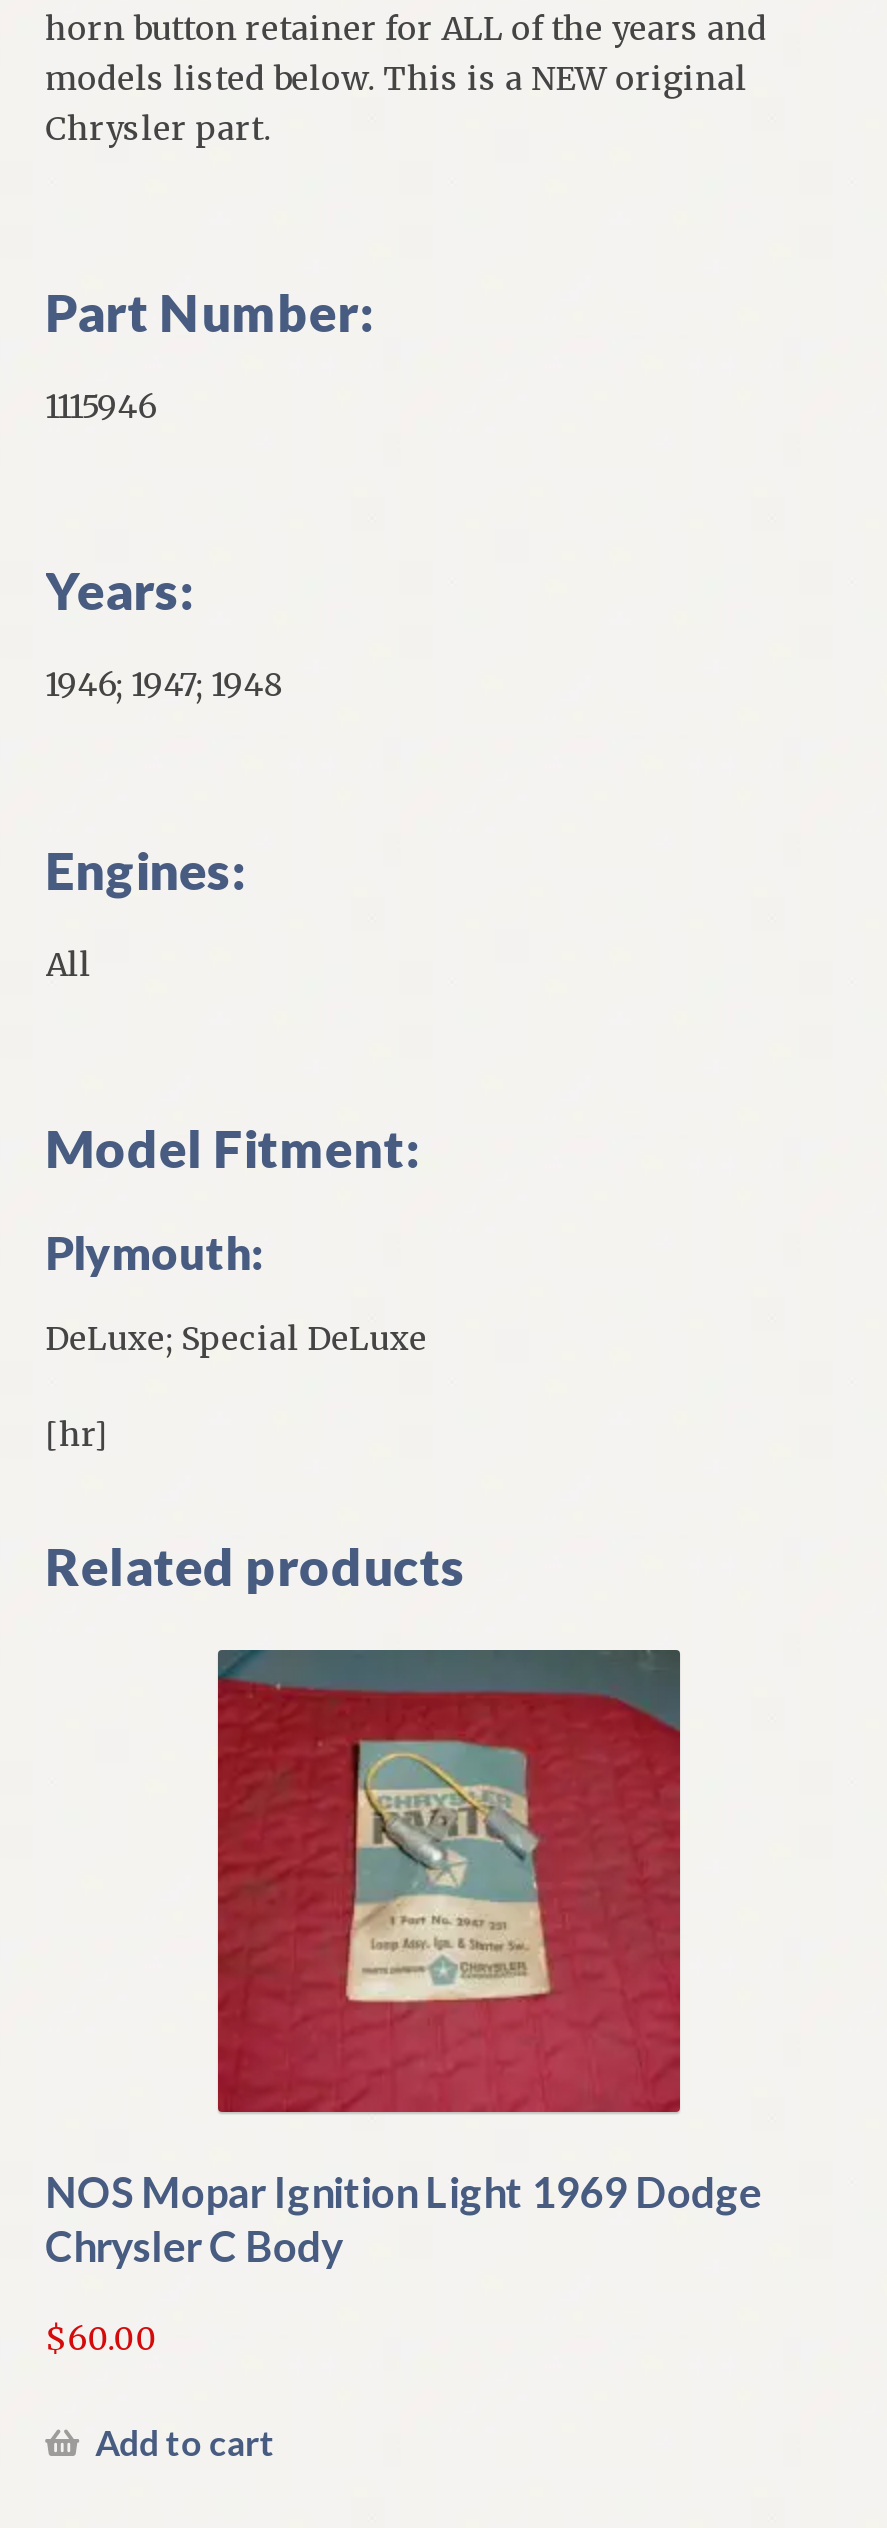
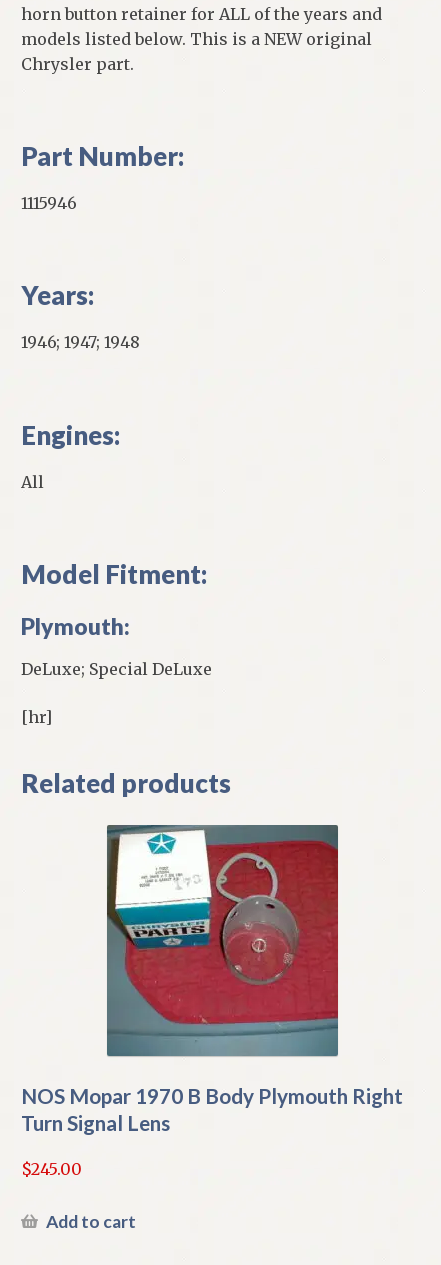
[45,1650,761,2270] [image] | NOS Mopar Ignition Light 1969 Dodge | Chrysler C Body -> [21,825,403,1135] [image] | NOS Mopar 1970 B Body Plymouth Right | Turn Signal Lens
[45,2318,157,2358] $60.00 -> [21,1159,82,1179] $245.00

